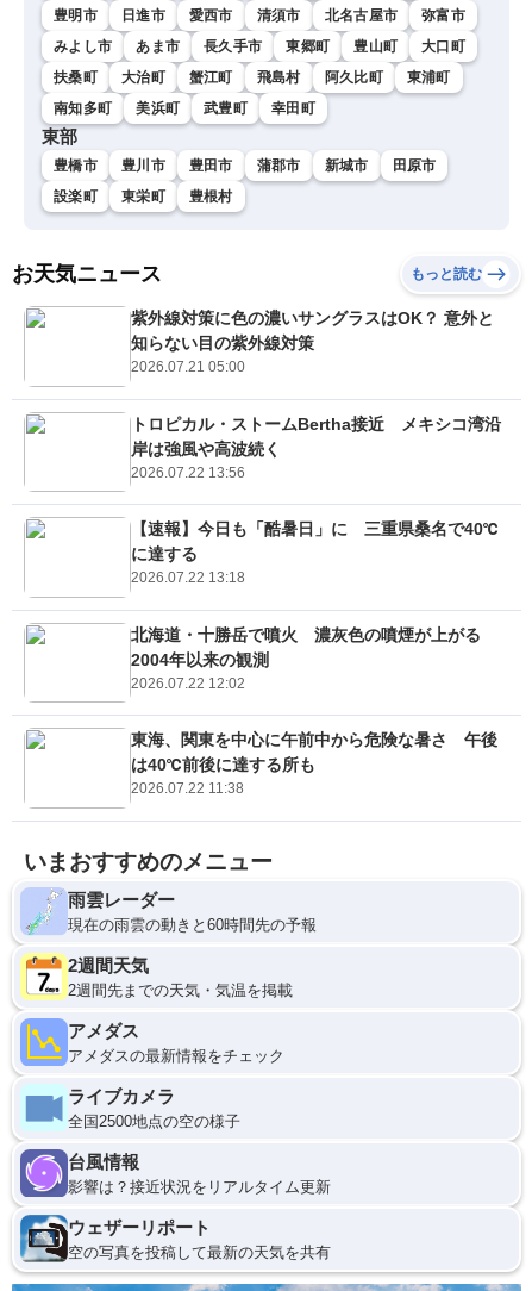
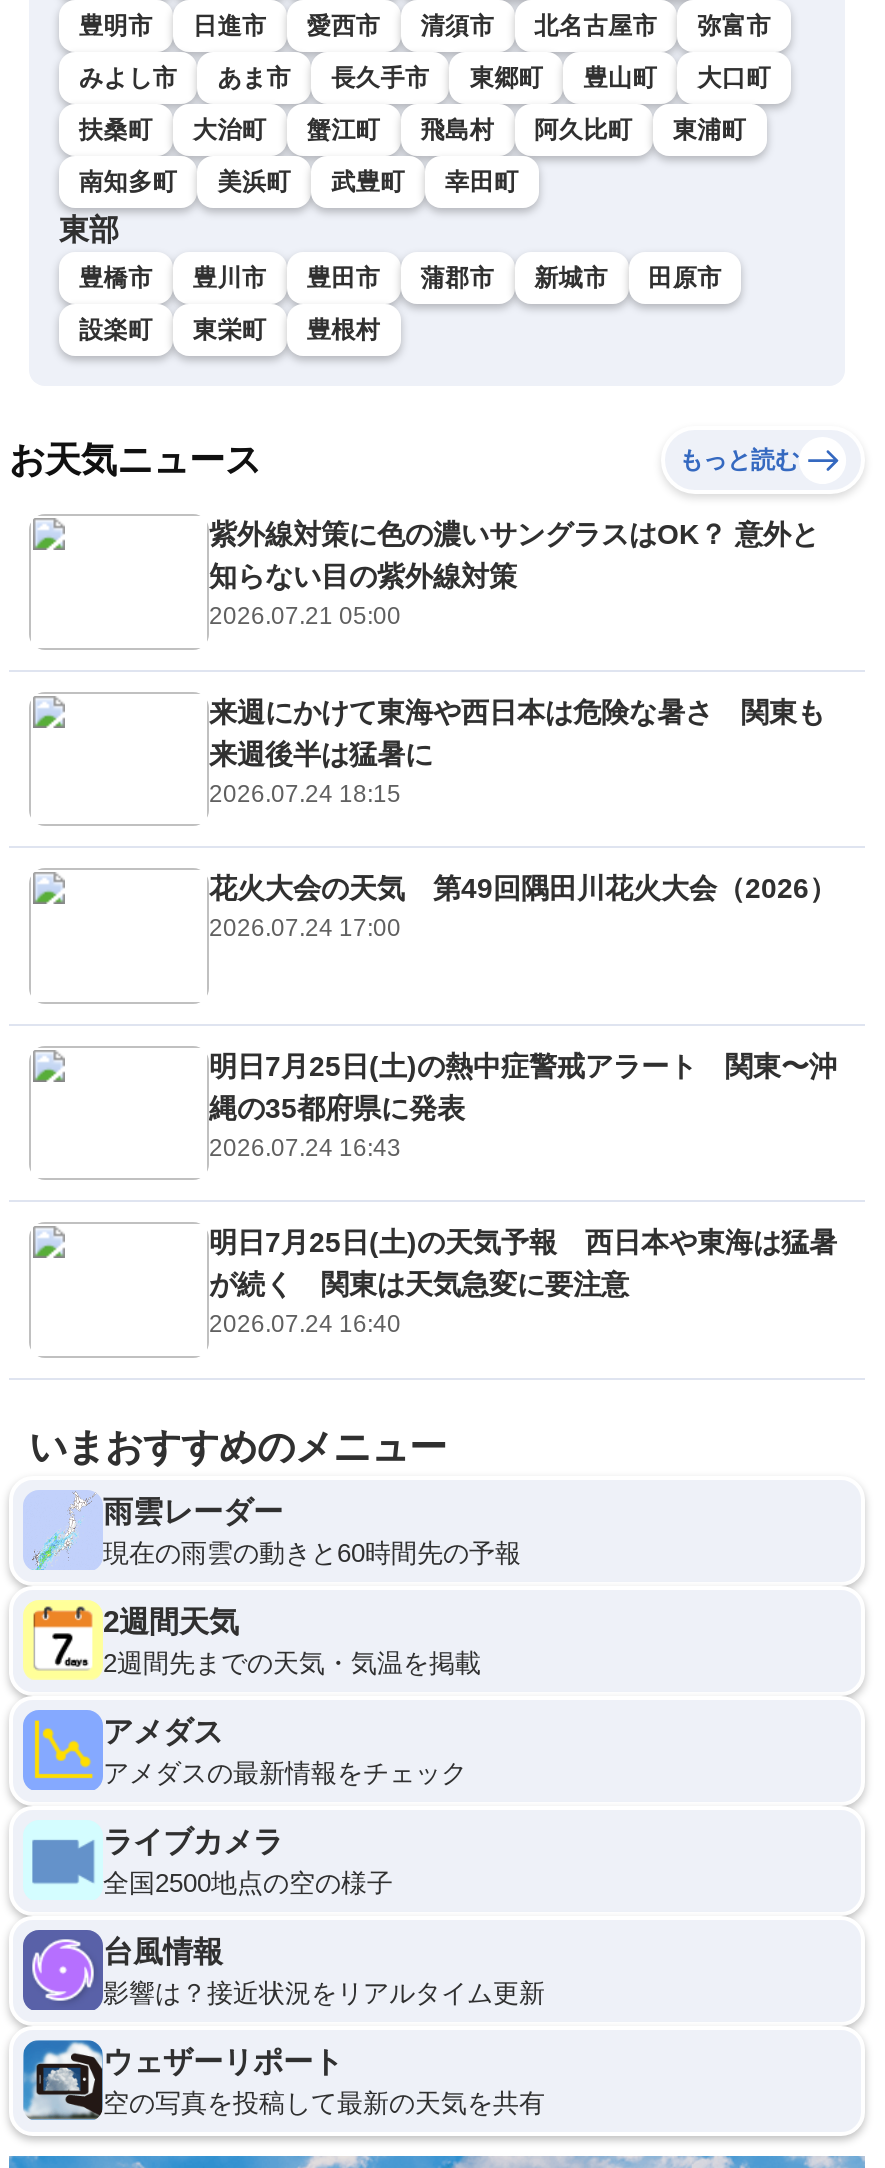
[131,414,501,481] トロピカル・ストームBertha接近 メキシコ湾沿 | 岸は強風や高波続く | 2026.07.22 13:56 -> [209,695,825,807] 来週にかけて東海や西日本は危険な暑さ 関東も | 来週後半は猛暑に | 2026.07.24 18:15
[131,519,499,586] 【速報】今日も「酷暑日」に 三重県桑名で40℃ | に達する | 2026.07.22 13:18 -> [209,872,837,942] 花火大会の天気 第49回隅田川花火大会（2026） | 2026.07.24 17:00
[131,625,497,692] 北海道・十勝岳で噴火 濃灰色の噴煙が上がる | 2004年以来の観測 | 2026.07.22 12:02 -> [209,1049,837,1161] 明日7月25日(土)の熱中症警戒アラート 関東〜沖 | 縄の35都府県に発表 | 2026.07.24 16:43
[131,730,497,797] 東海、関東を中心に午前中から危険な暑さ 午後 | は40℃前後に達する所も | 2026.07.22 11:38 -> [209,1226,837,1338] 明日7月25日(土)の天気予報 西日本や東海は猛暑 | が続く 関東は天気急変に要注意 | 2026.07.24 16:40

